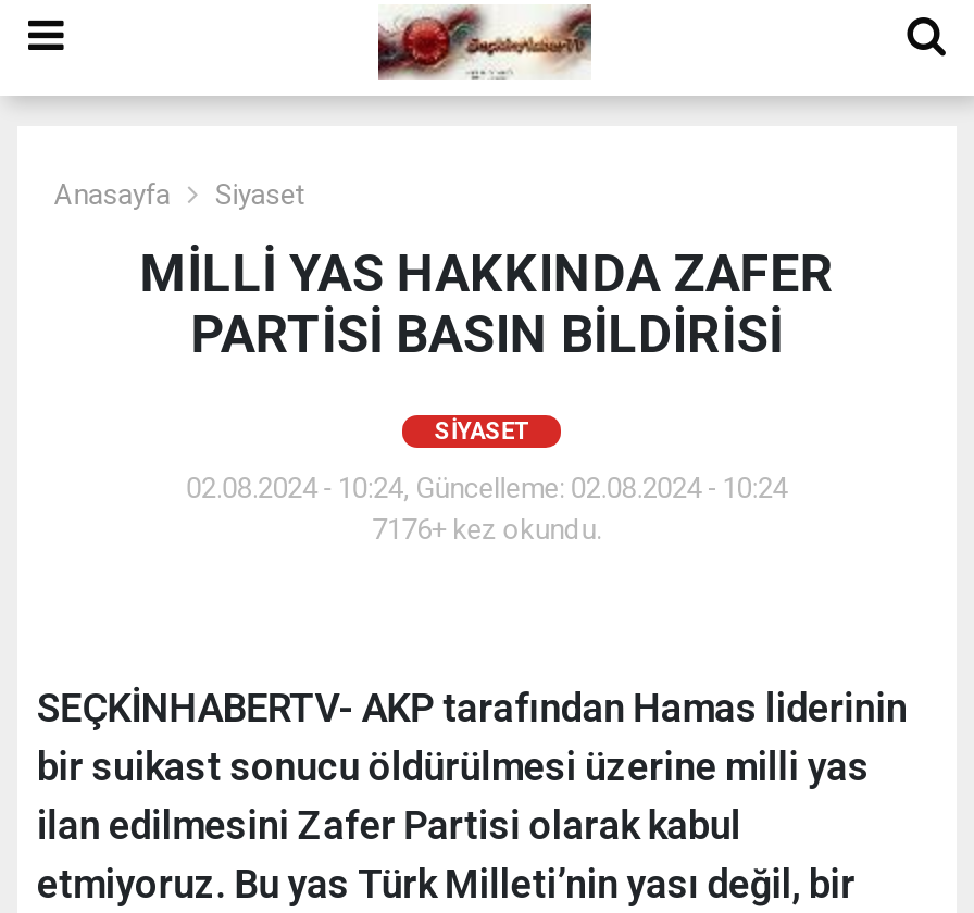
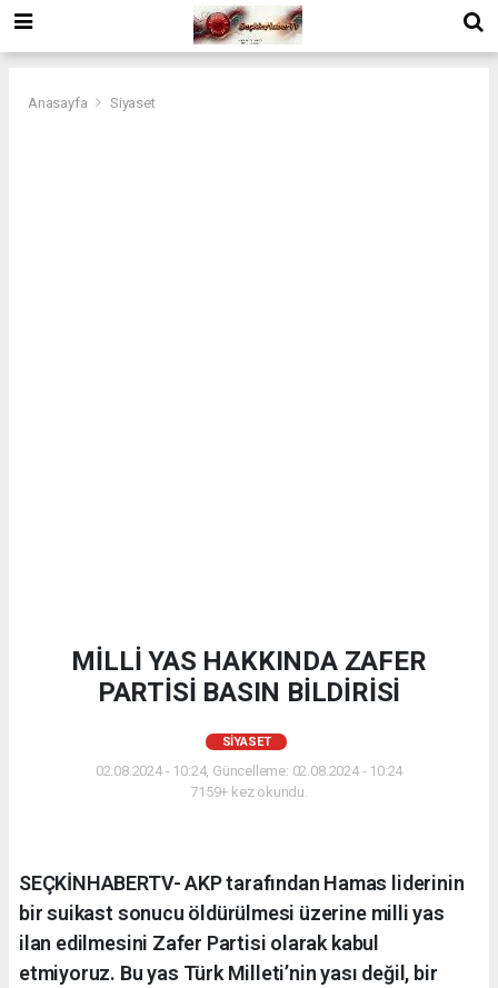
[372,513,602,545] 7176+ kez okundu. -> [190,783,308,800] 7159+ kez okundu.

